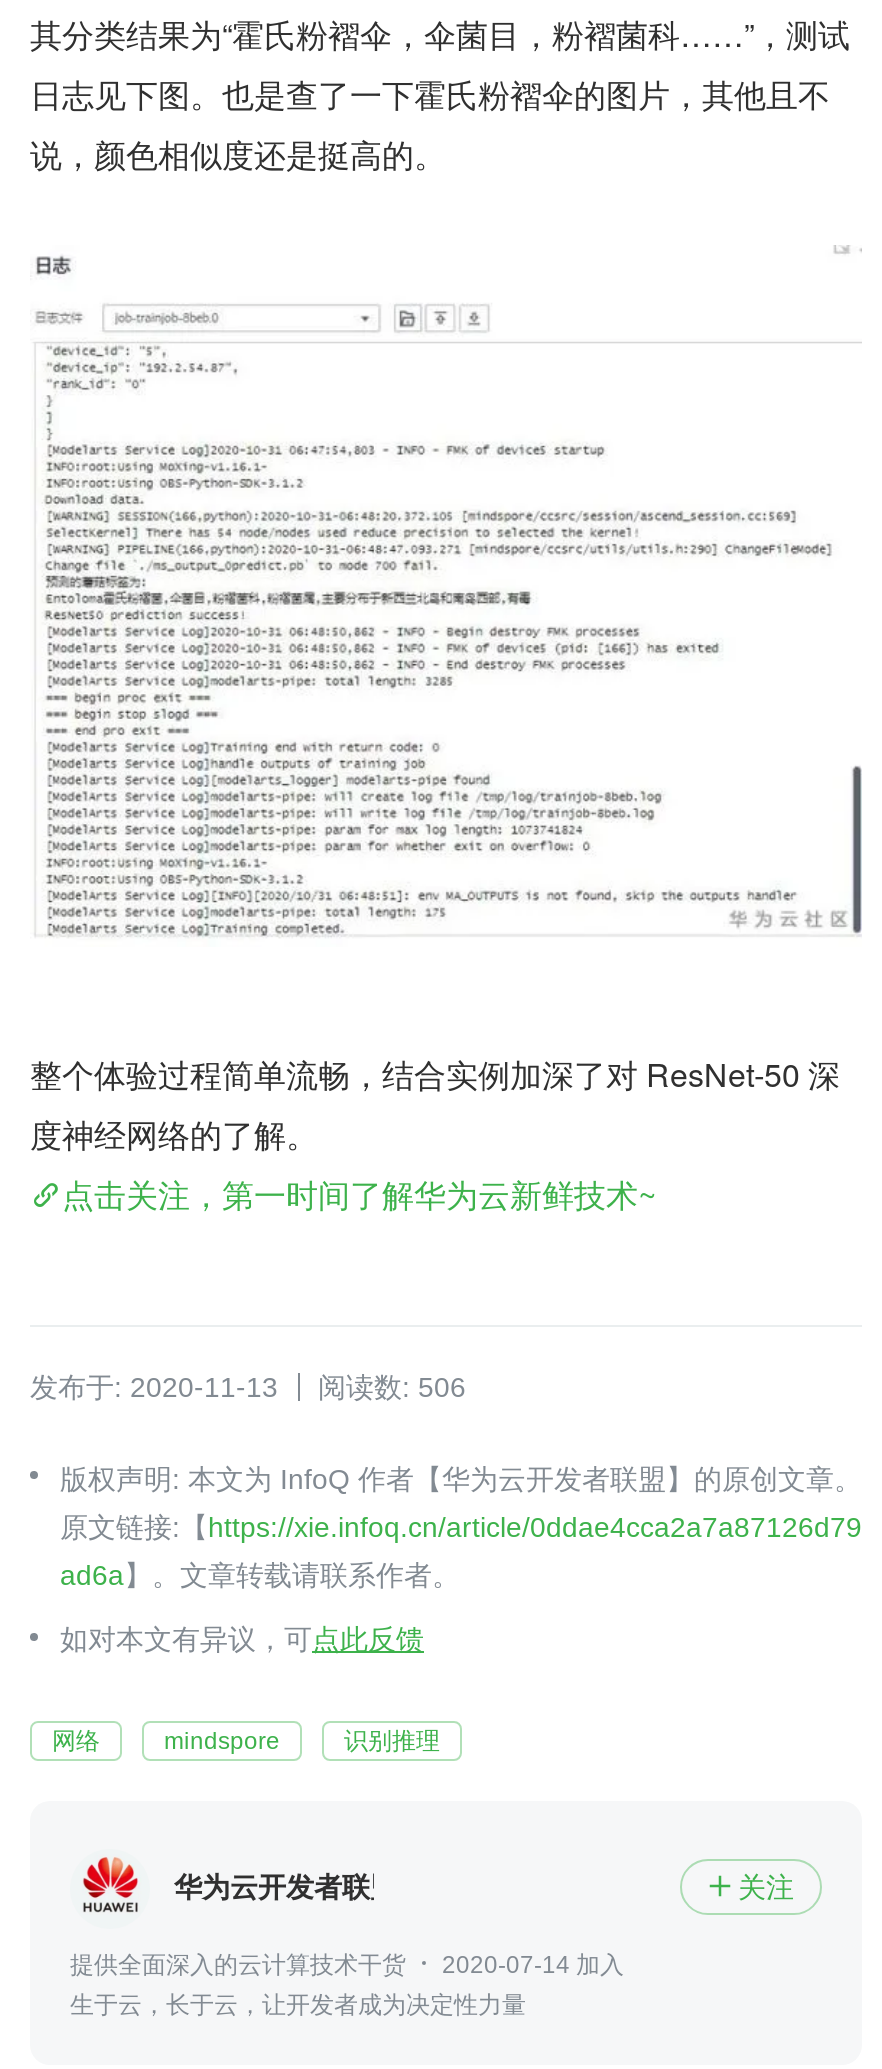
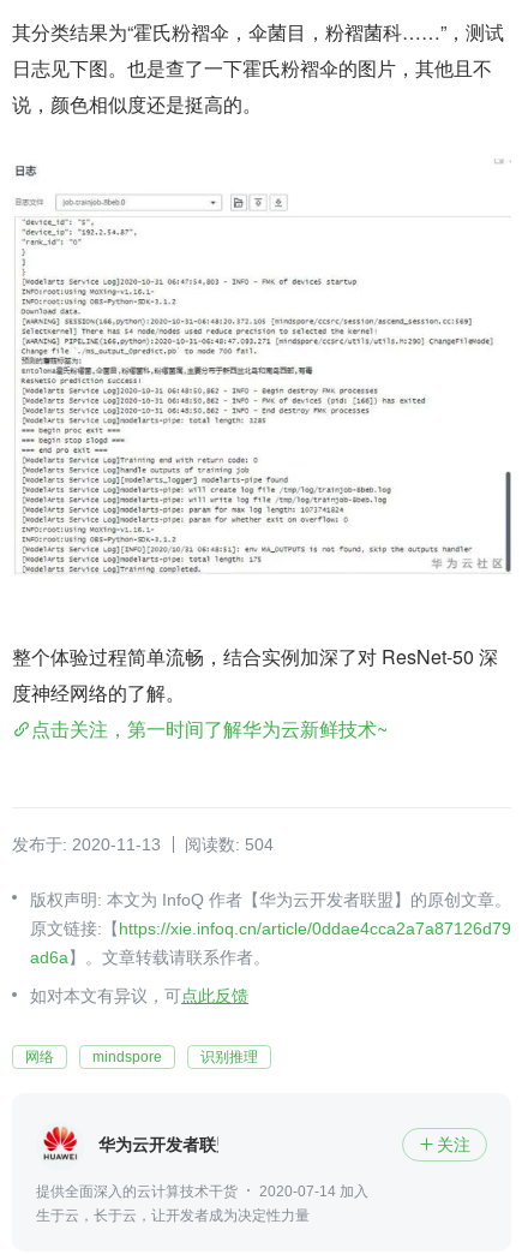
[30,1370,466,1402] 发布于: 2020-11-13 阅读数: 506 -> [12,834,274,853] 发布于: 2020-11-13 阅读数: 504

